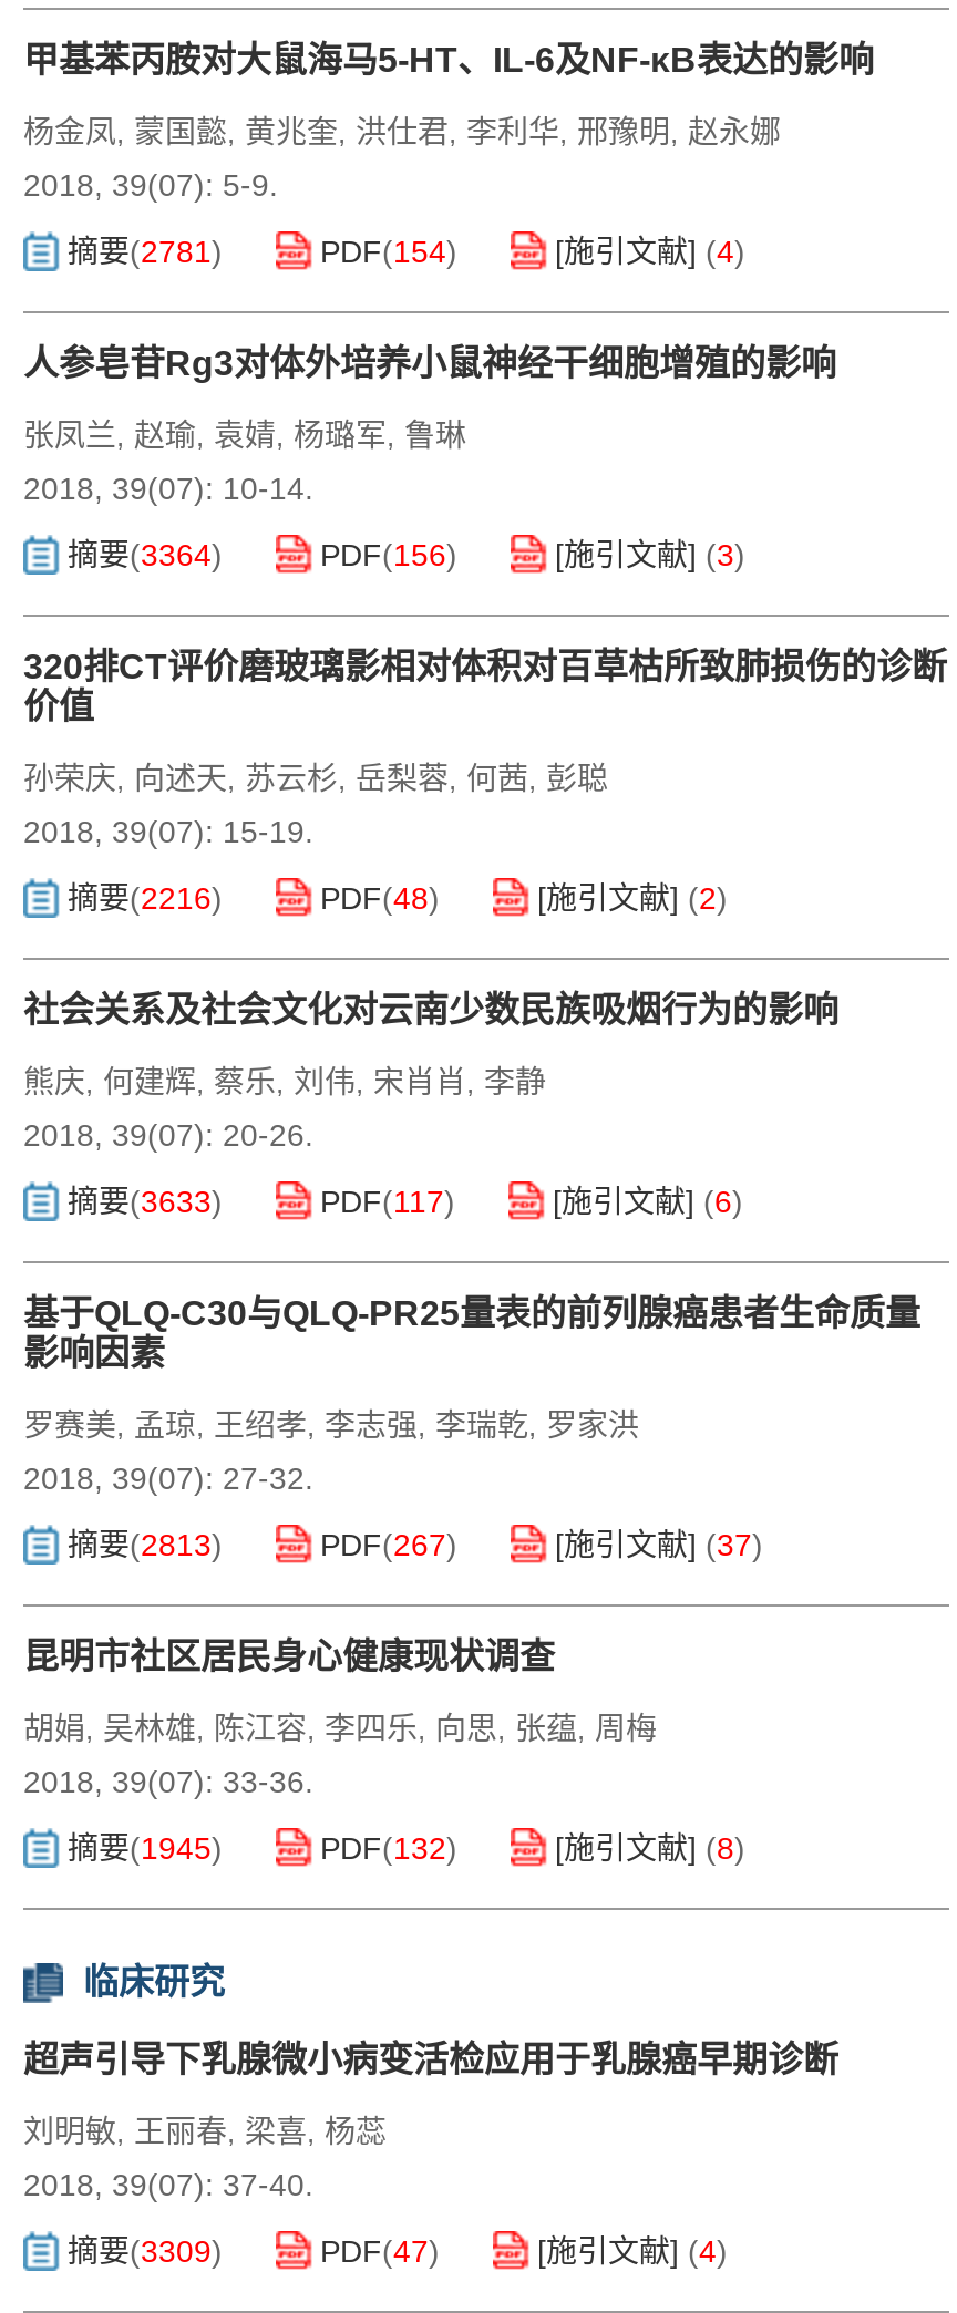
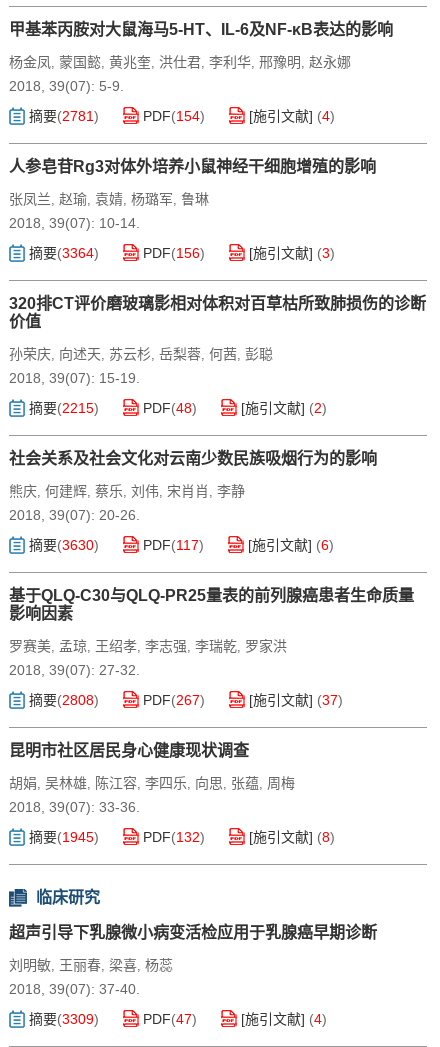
[68,880,223,916] 摘要(2216) -> [29,400,99,416] 摘要(2215)
[68,1184,223,1219] 摘要(3633) -> [29,537,99,553] 摘要(3630)
[68,1527,223,1562] 摘要(2813) -> [29,692,99,708] 摘要(2808)

